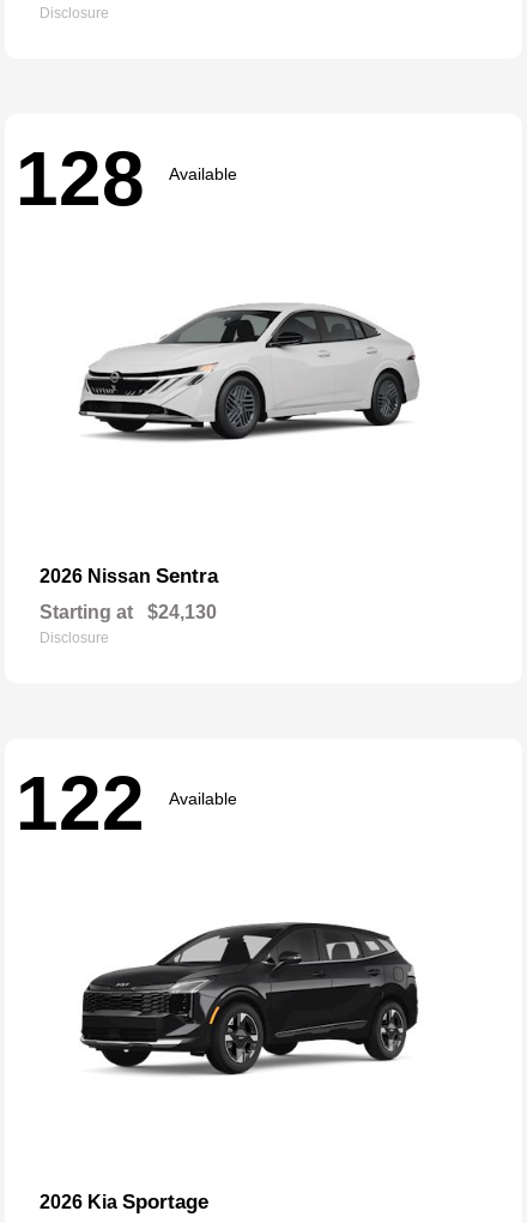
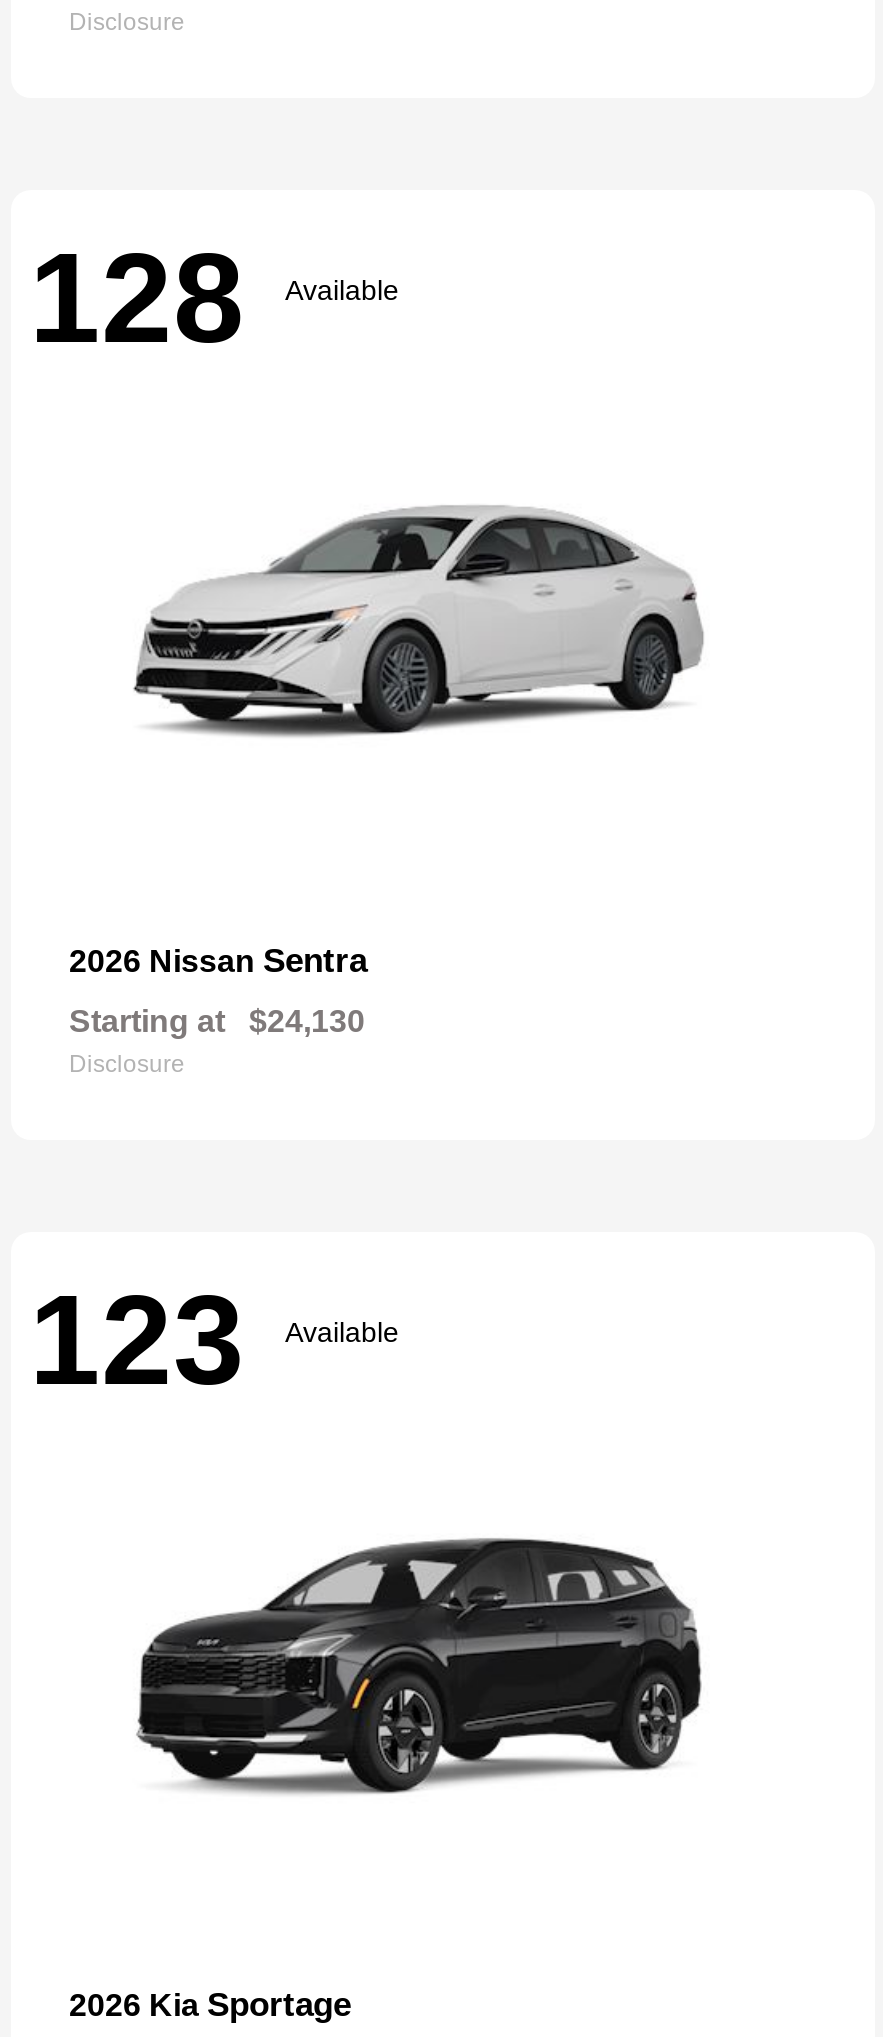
[16,760,237,846] 122 Available -> [29,1268,399,1412] 123 Available

